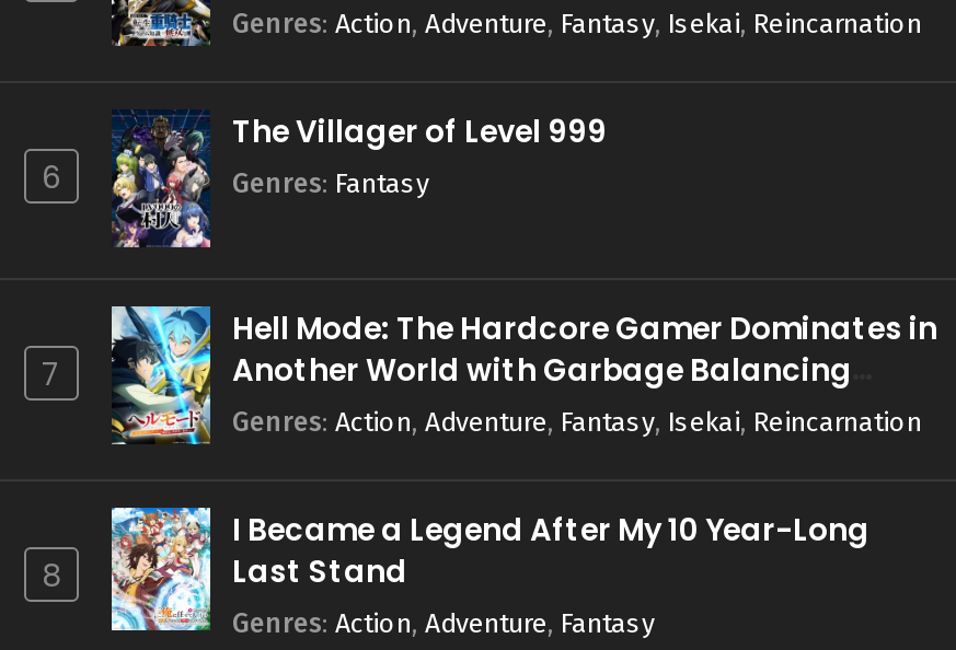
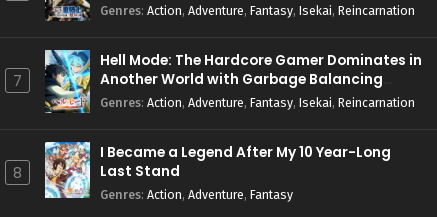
[112,109,607,249] [image] | The Villager of Level 999 | Genres: Fantasy -> none
[42,155,61,199] 6 -> none

